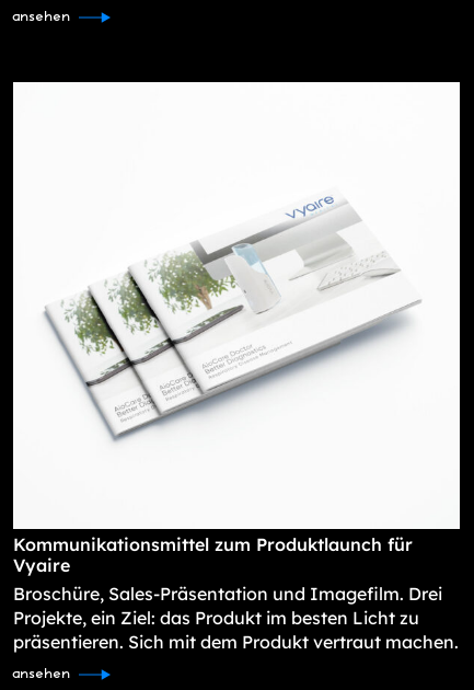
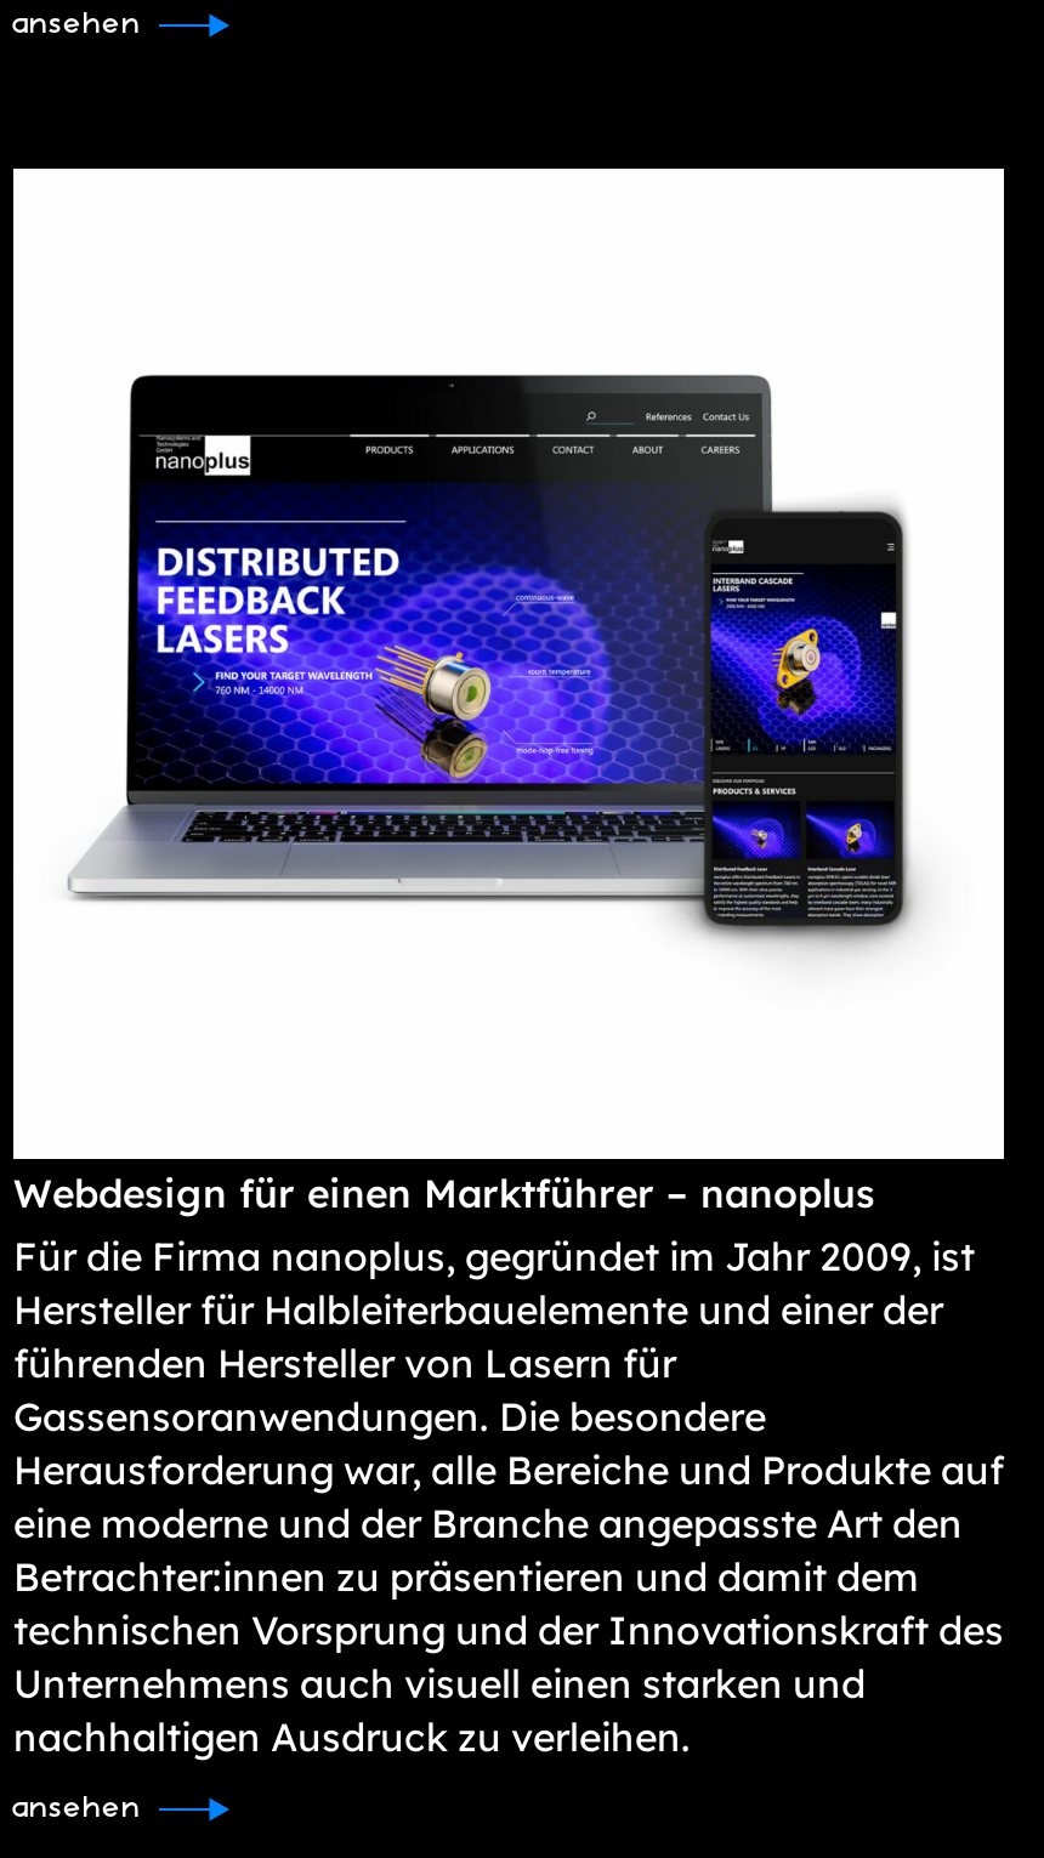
[43,175,421,378] [image] -> [67,373,917,965] [image]
[13,534,459,653] Kommunikationsmittel zum Produktlaunch für | Vyaire | Broschüre, Sales-Präsentation und Imagefilm. Drei | Projekte, ein Ziel: das Produkt im besten Licht zu | präsentieren. Sich mit dem Produkt vertraut machen. -> [13,1169,1004,1761] Webdesign für einen Marktführer – nanoplus | Für die Firma nanoplus, gegründet im Jahr 2009, ist | Hersteller für Halbleiterbauelemente und einer der | führenden Hersteller von Lasern für | Gassensoranwendungen. Die besondere | Herausforderung war, alle Bereiche und Produkte auf | eine moderne und der Branche angepasste Art den | Betrachter:innen zu präsentieren und damit dem | technischen Vorsprung und der Innovationskraft des | Unternehmens auch visuell einen starken und | nachhaltigen Ausdruck zu verleihen.

